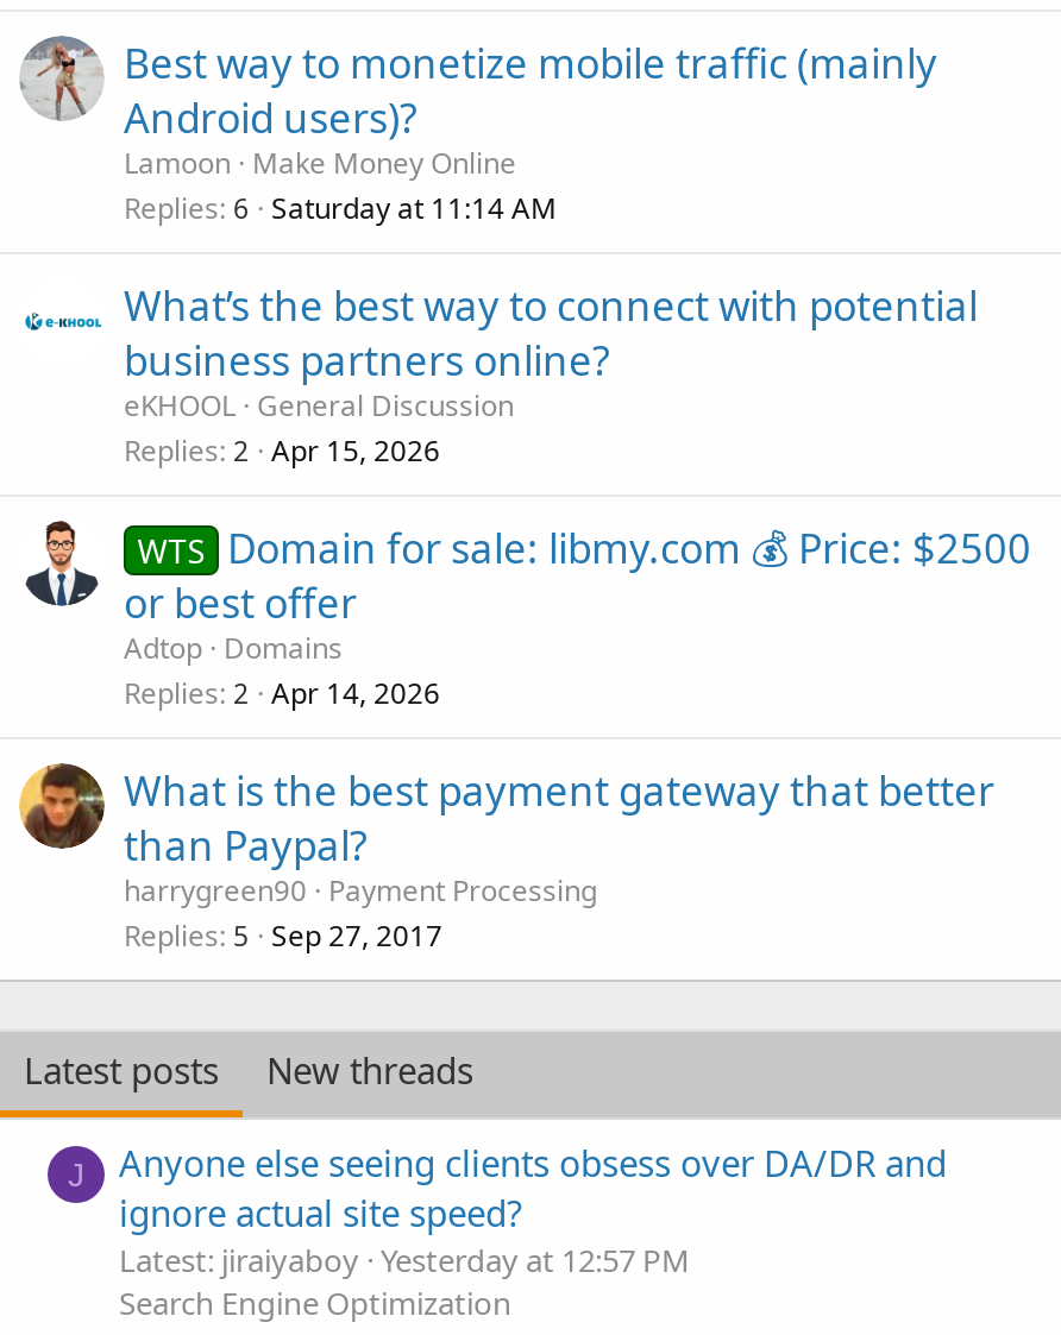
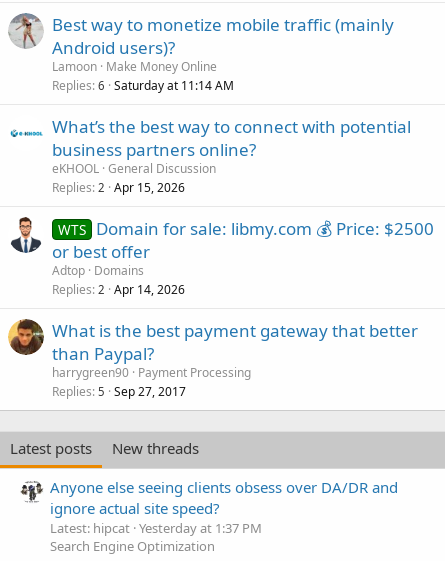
[68,1154,84,1192] J -> none
[119,1238,690,1281] Latest: jiraiyaboy Yesterday at 12:57 PM -> [50,519,262,537] Latest: hipcat Yesterday at 1:37 PM

